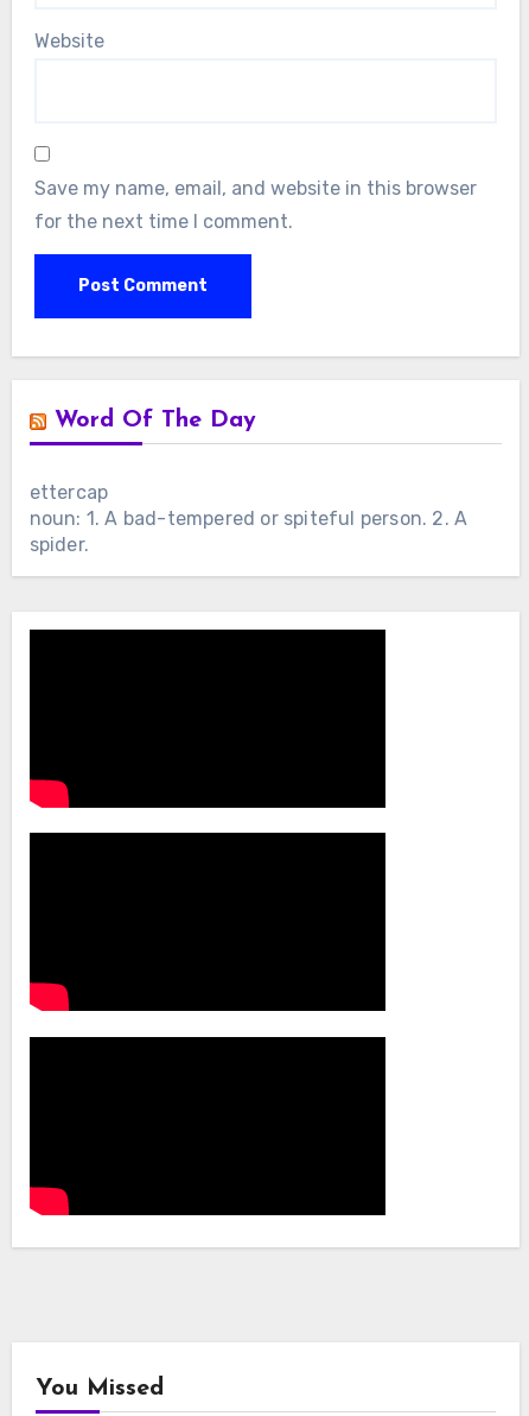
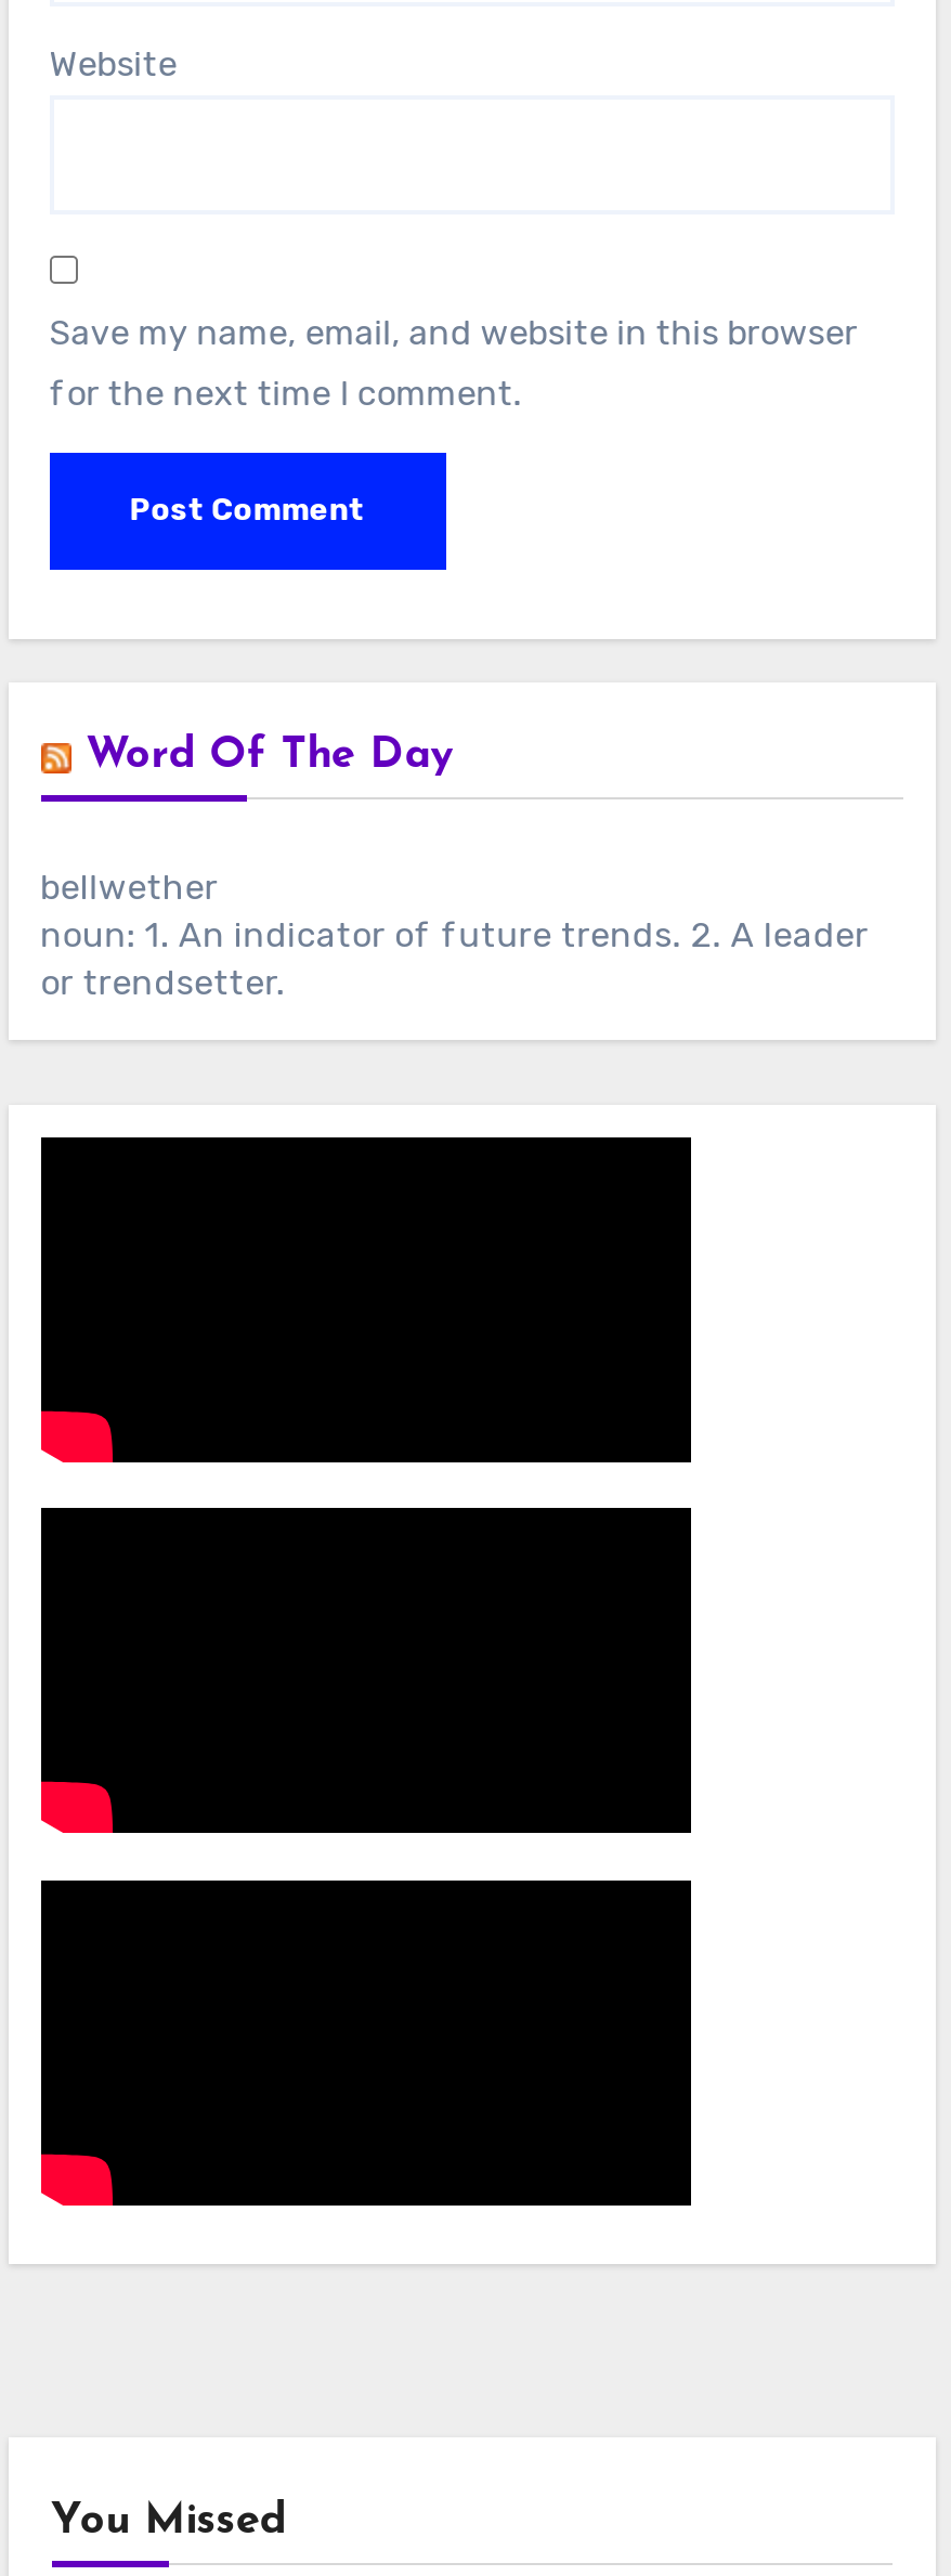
[29,481,468,555] ettercap | noun: 1. A bad-tempered or spiteful person. 2. A | spider. -> [40,866,868,1002] bellwether | noun: 1. An indicator of future trends. 2. A leader | or trendsetter.

